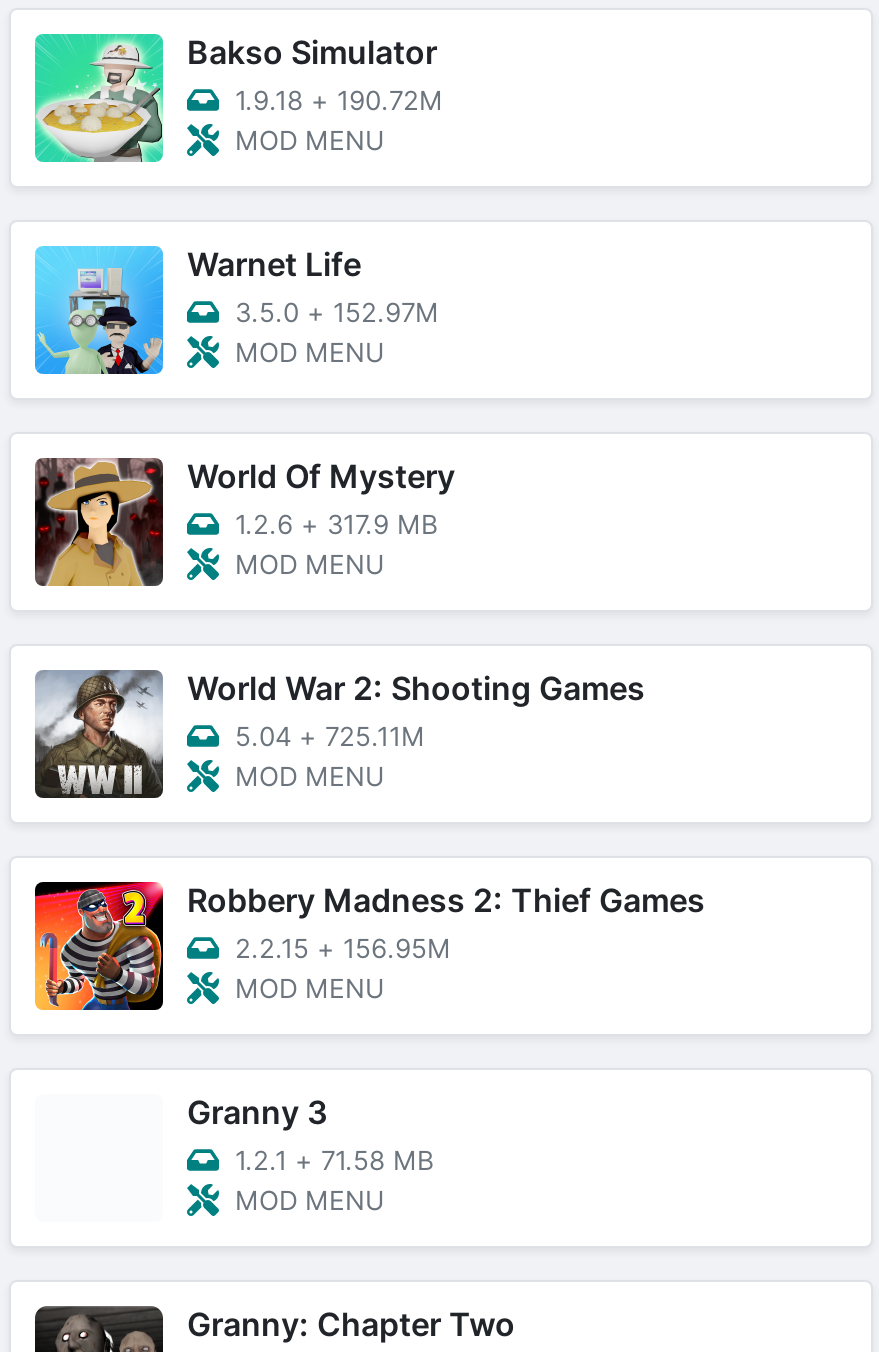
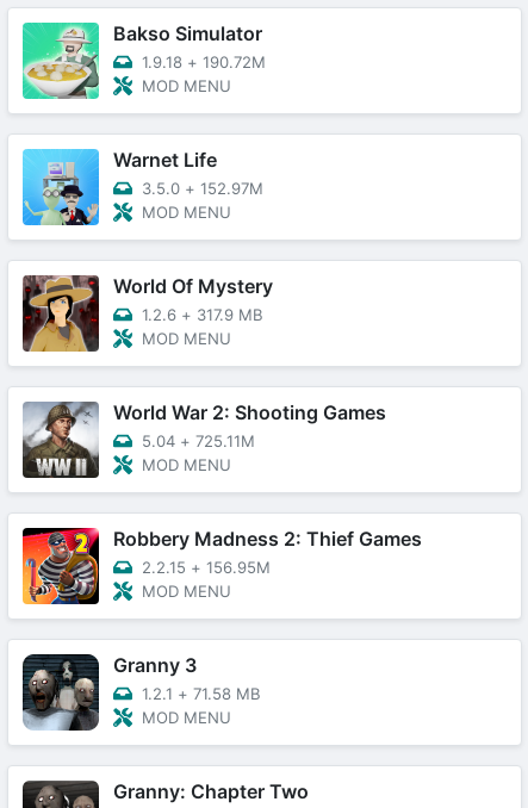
none -> [21,653,100,732] [image]

